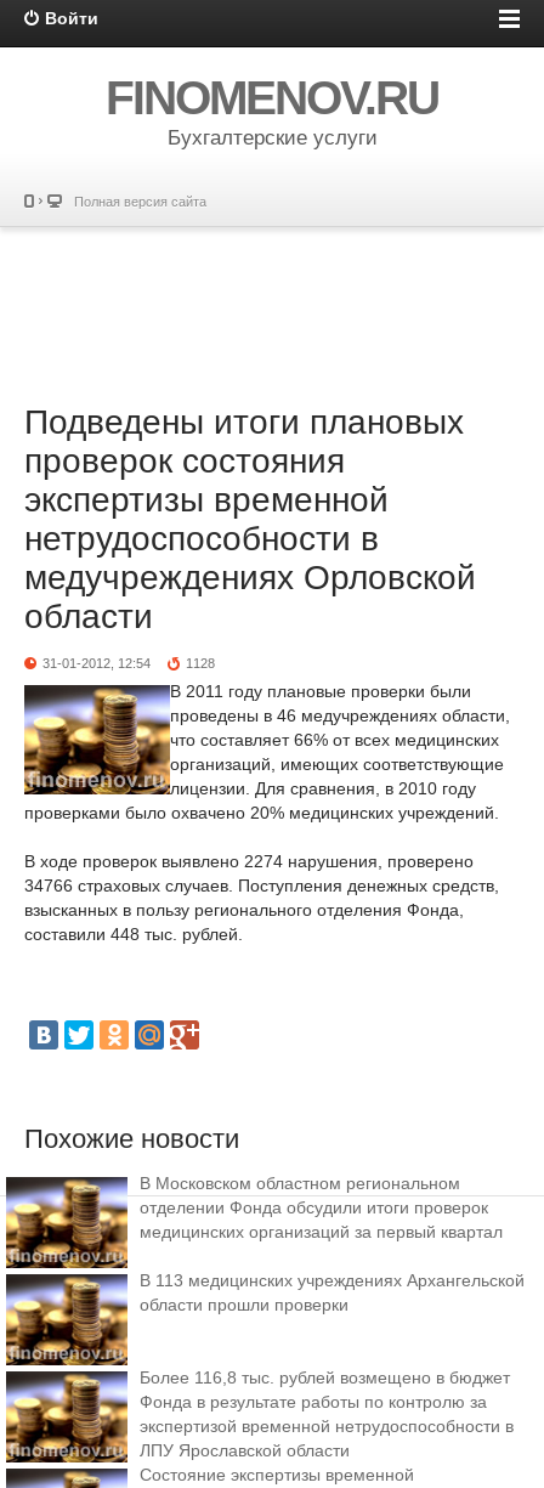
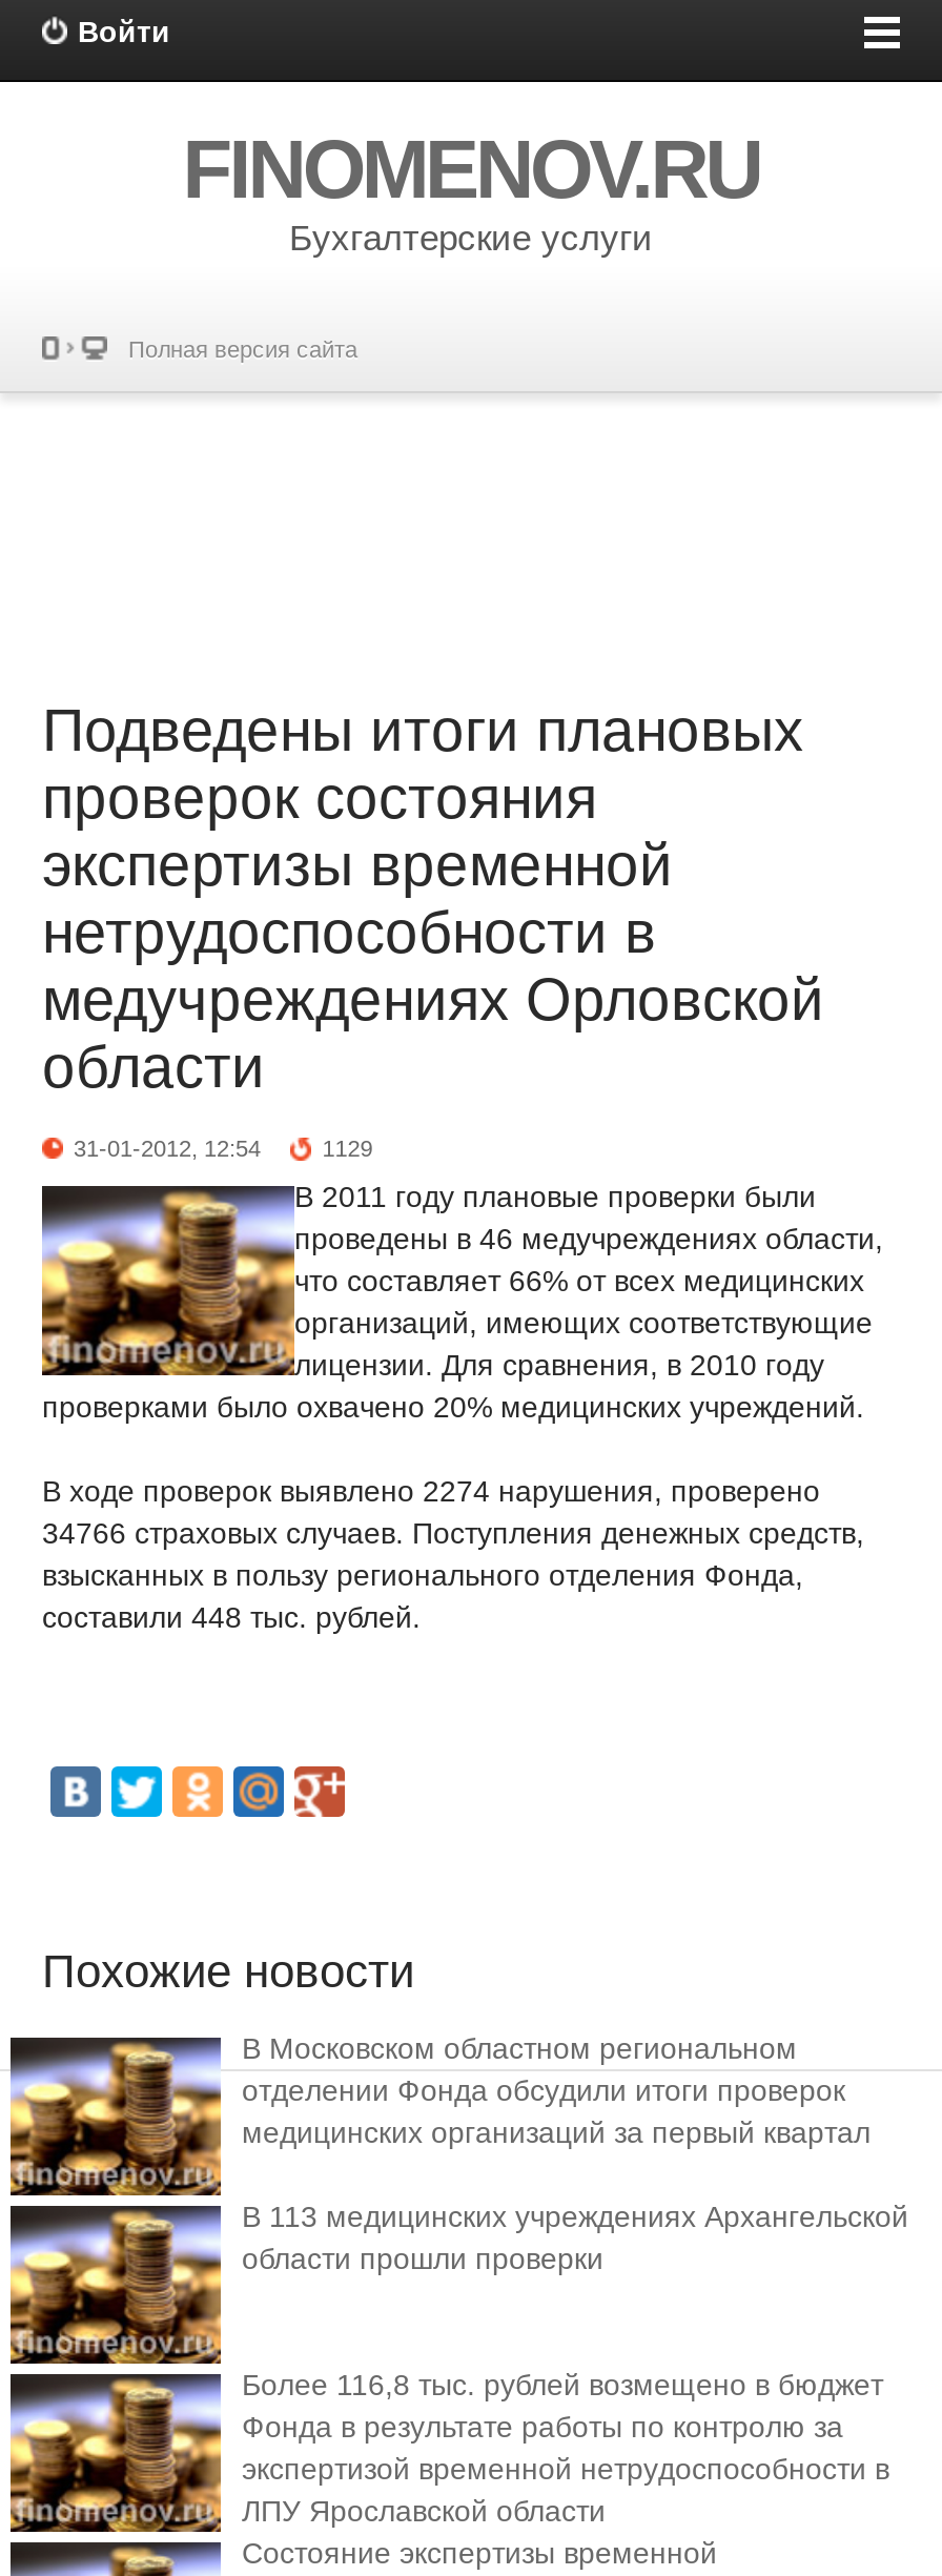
[186,656,215,671] 1128 -> [322,1136,373,1161] 1129

